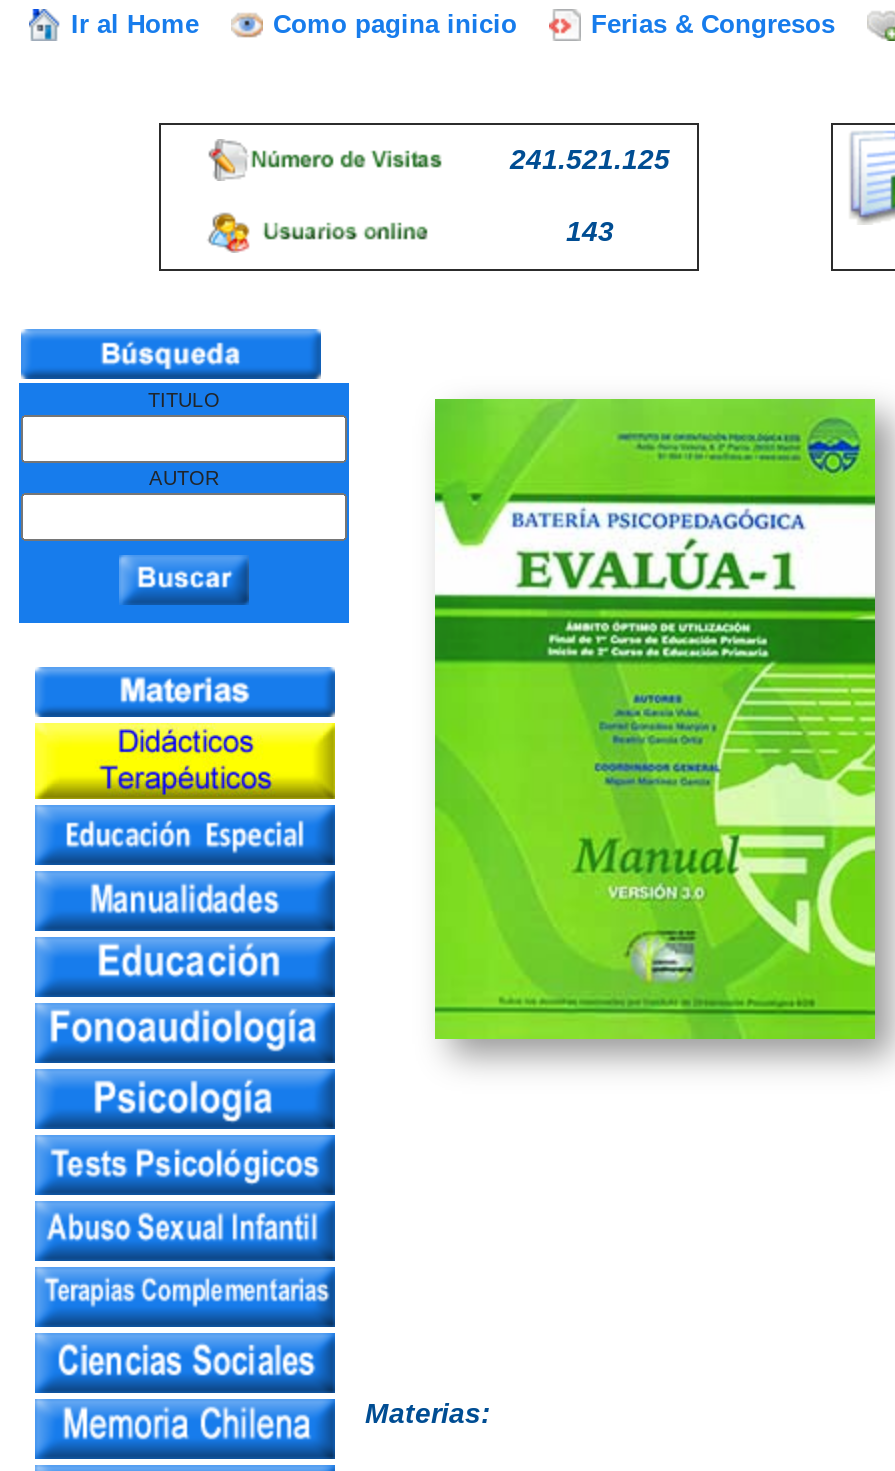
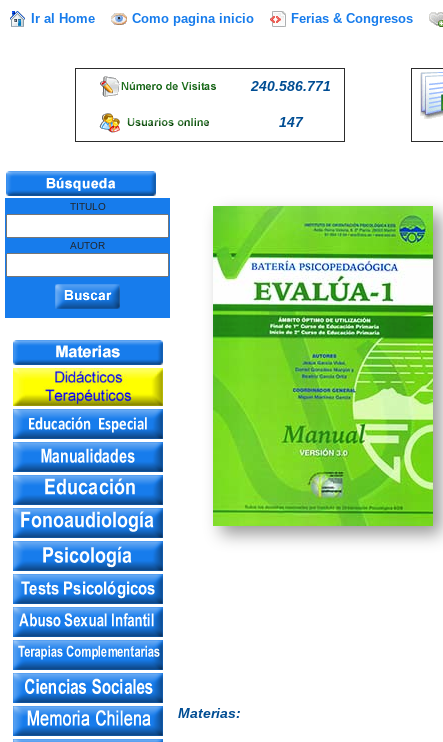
[510,143,670,175] 241.521.125 -> [250,78,330,94] 240.586.771
[566,215,614,247] 143 -> [278,114,302,130] 147

